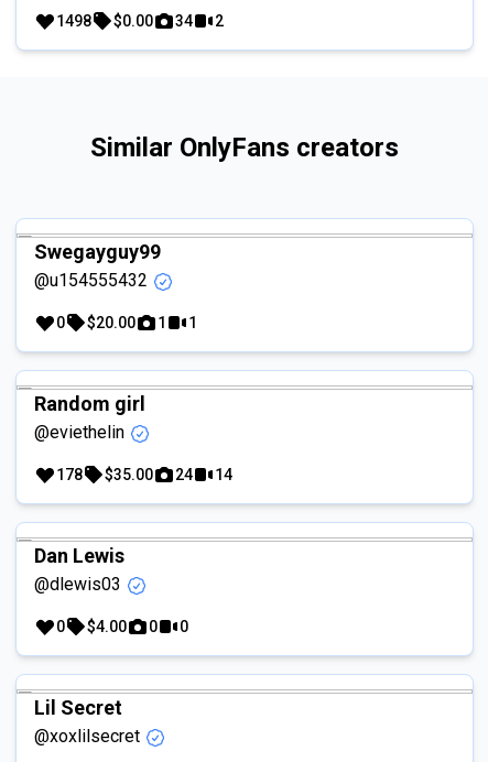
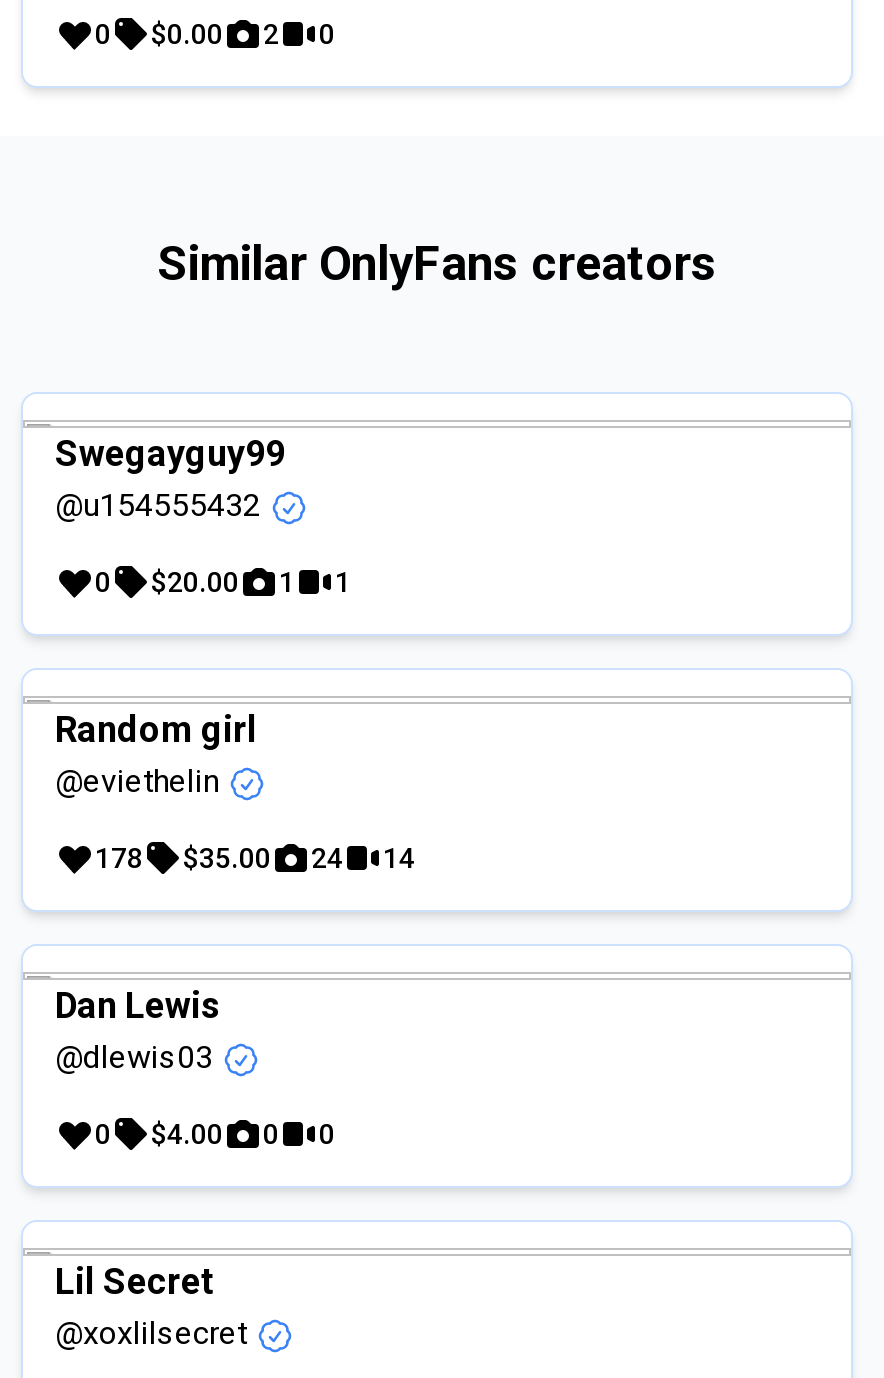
[56,12,91,30] 1498 -> [95,18,111,50] 0
[175,12,193,30] 34 -> none
none -> [319,18,335,50] 0

